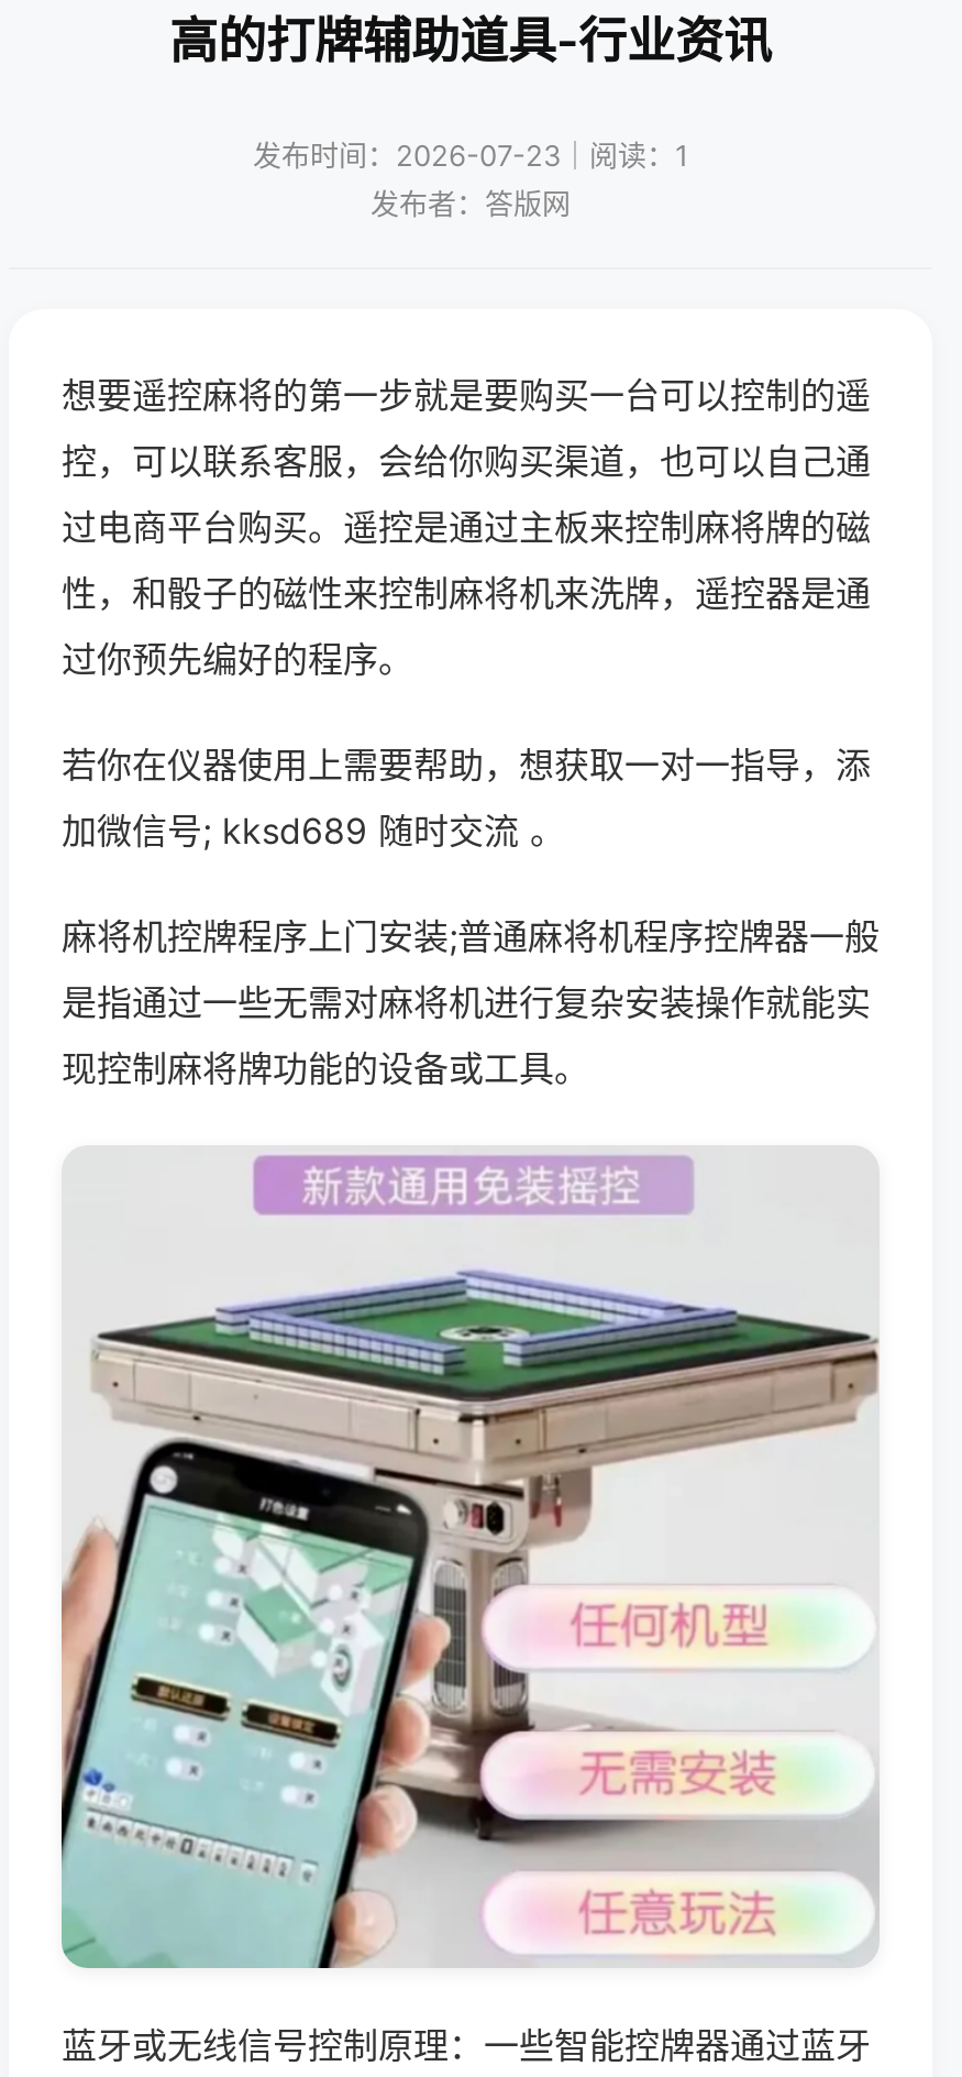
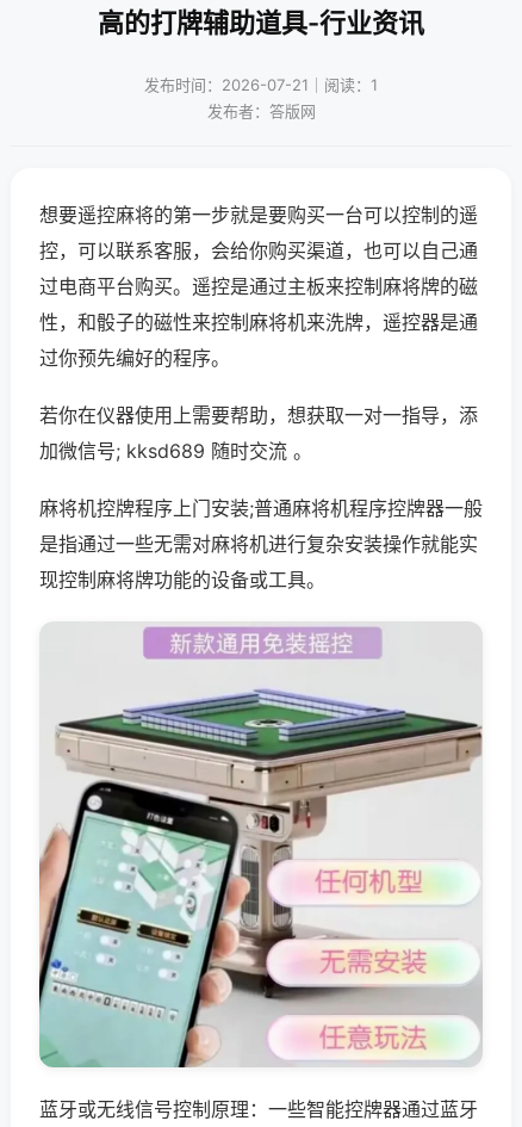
[253,138,688,173] 发布时间：2026-07-23｜阅读：1 -> [144,75,378,94] 发布时间：2026-07-21｜阅读：1

